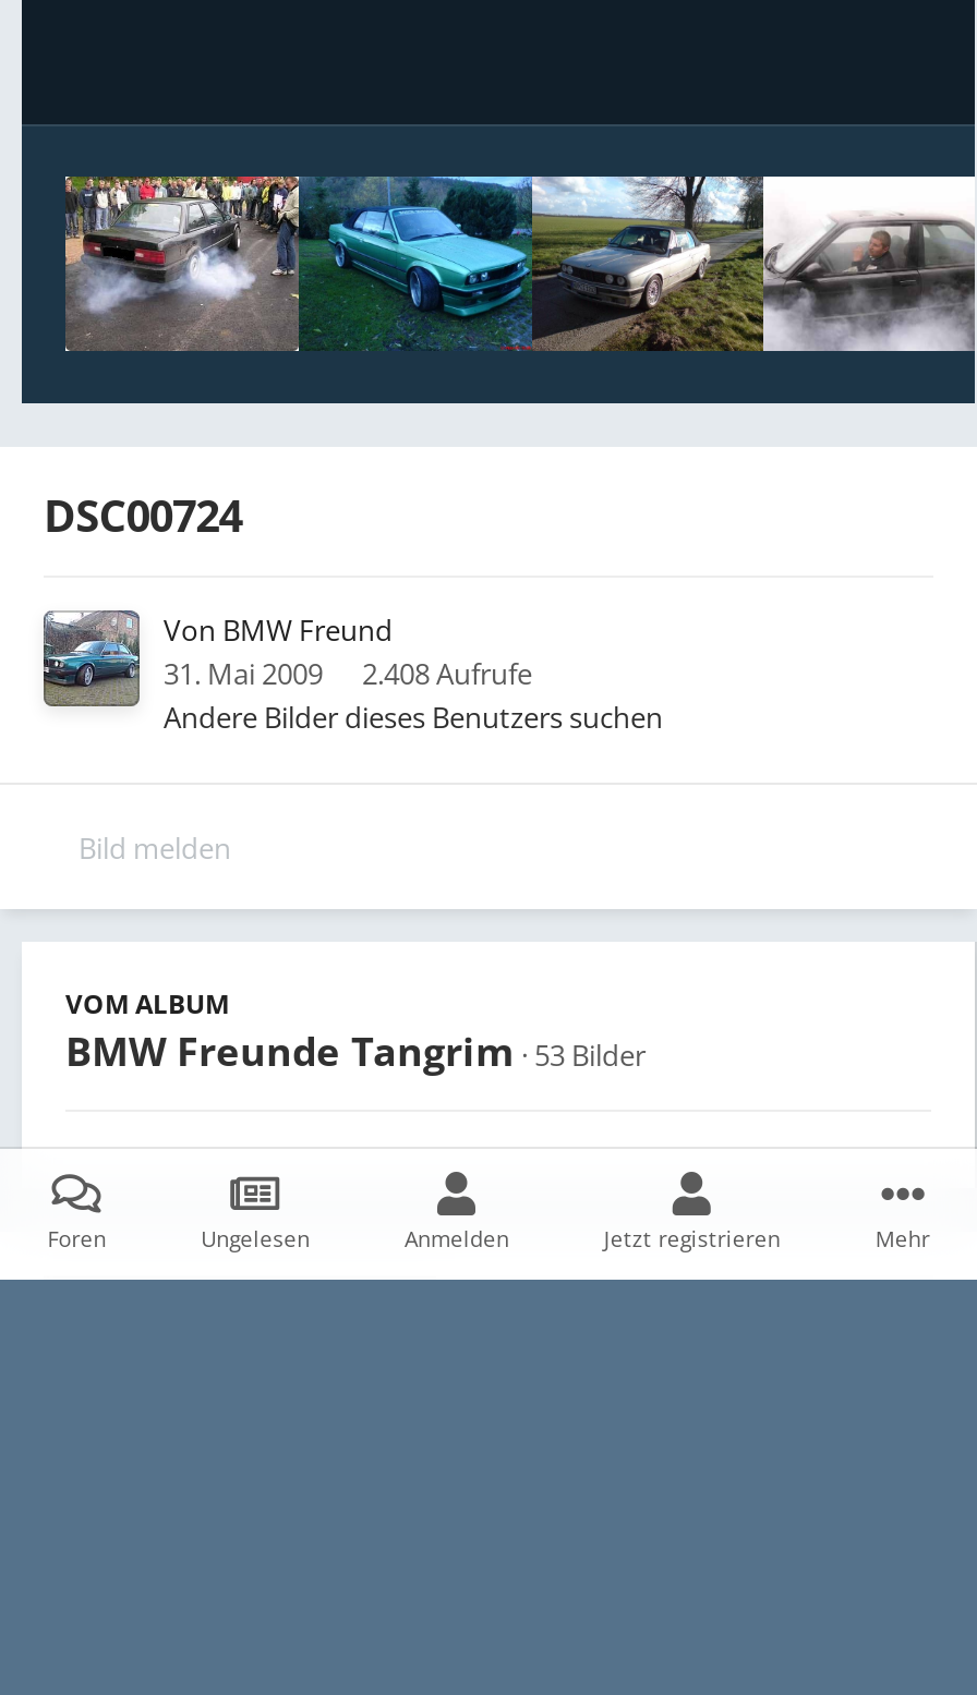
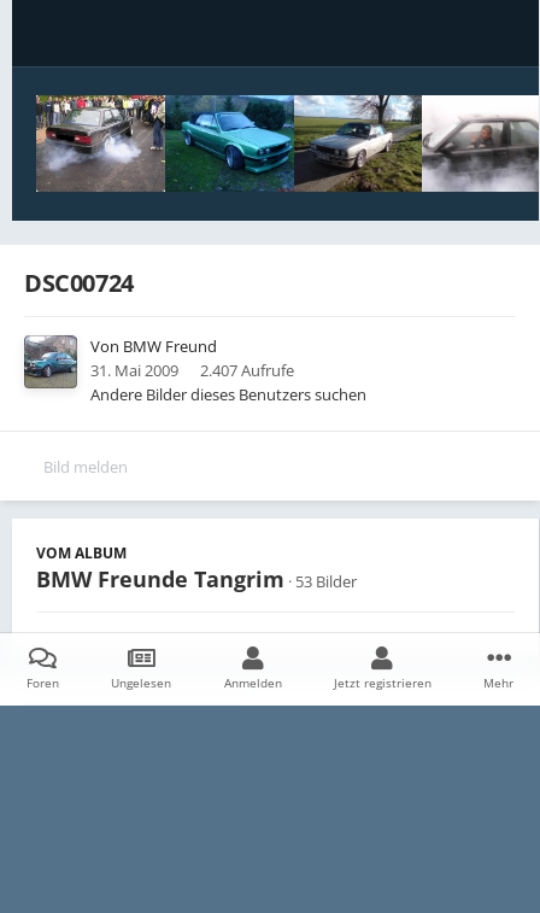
[164,655,532,694] 31. Mai 2009 2.408 Aufrufe -> [90,360,294,381] 31. Mai 2009 2.407 Aufrufe

